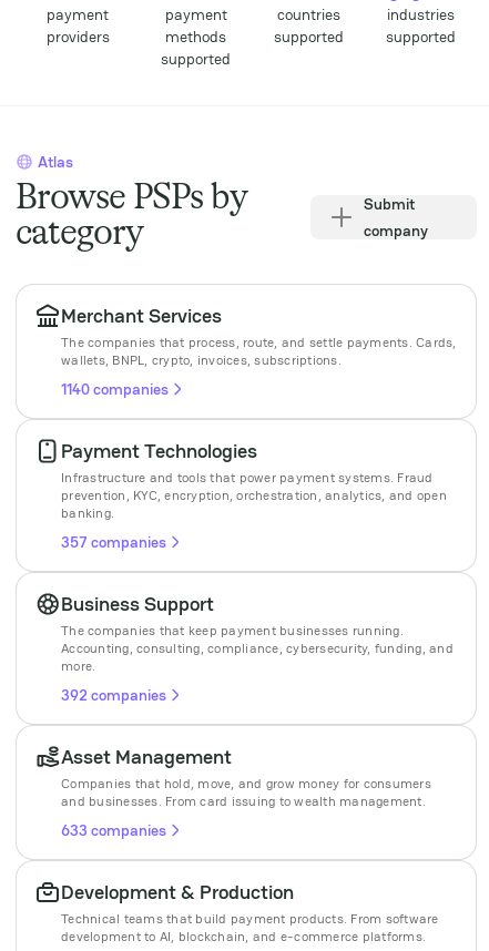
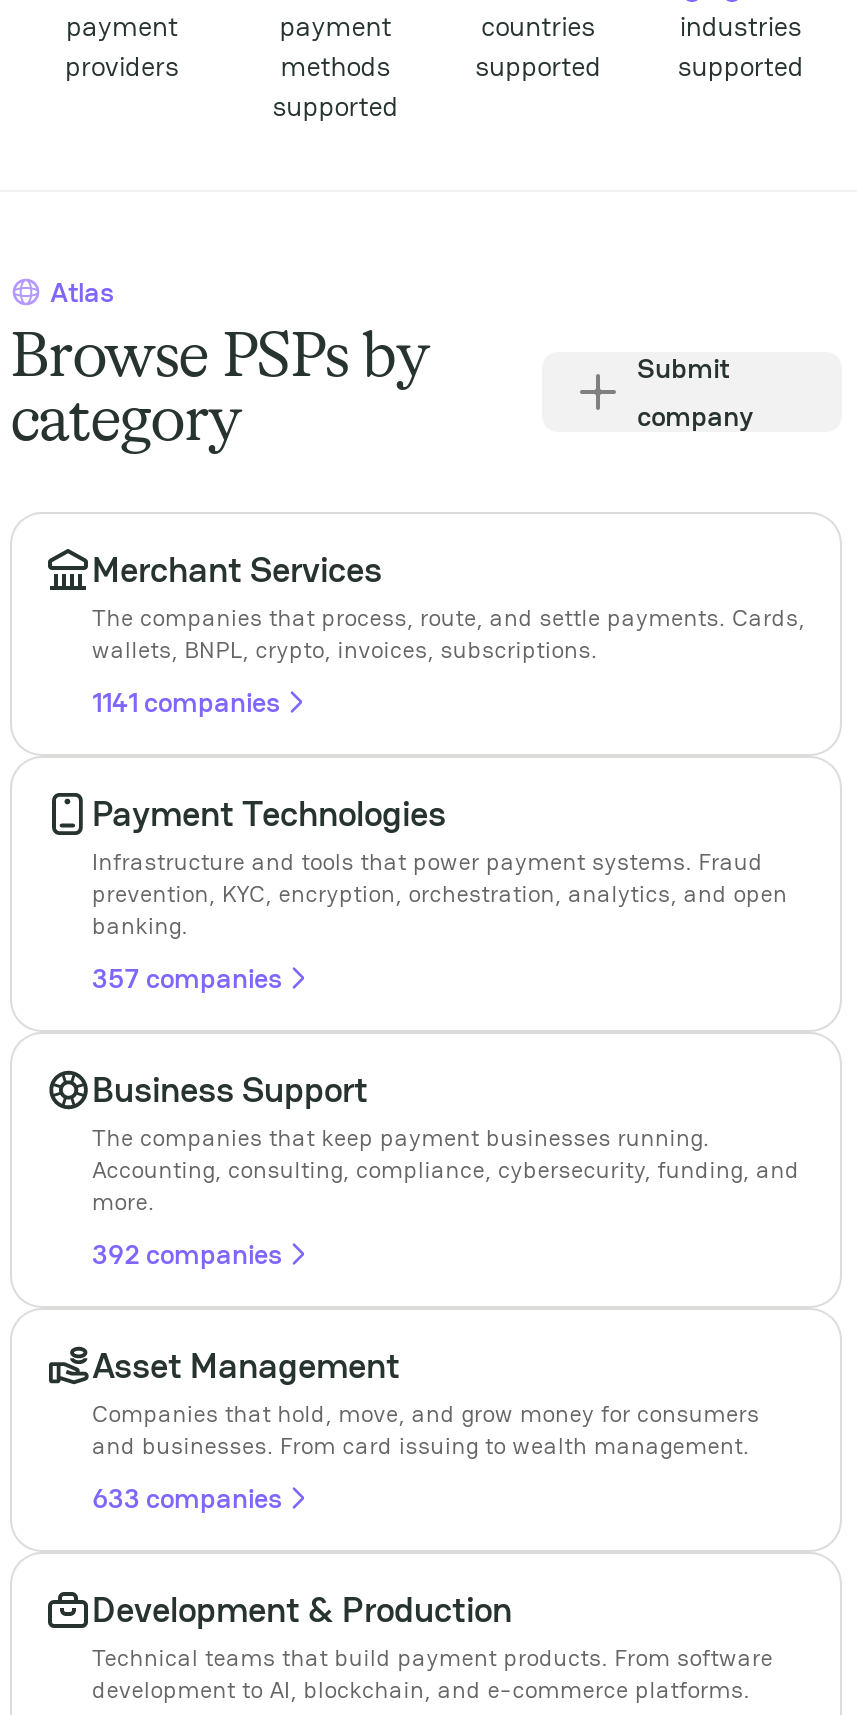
[61,379,169,399] 1140 companies -> [92,684,280,720] 1141 companies

